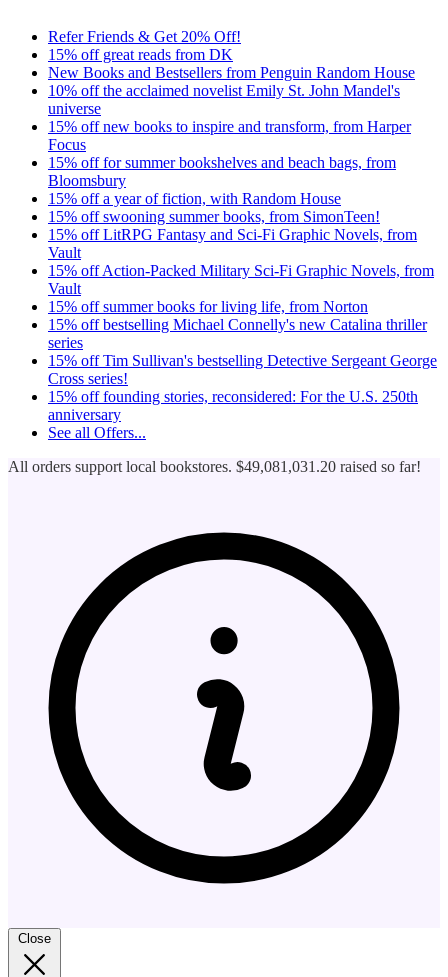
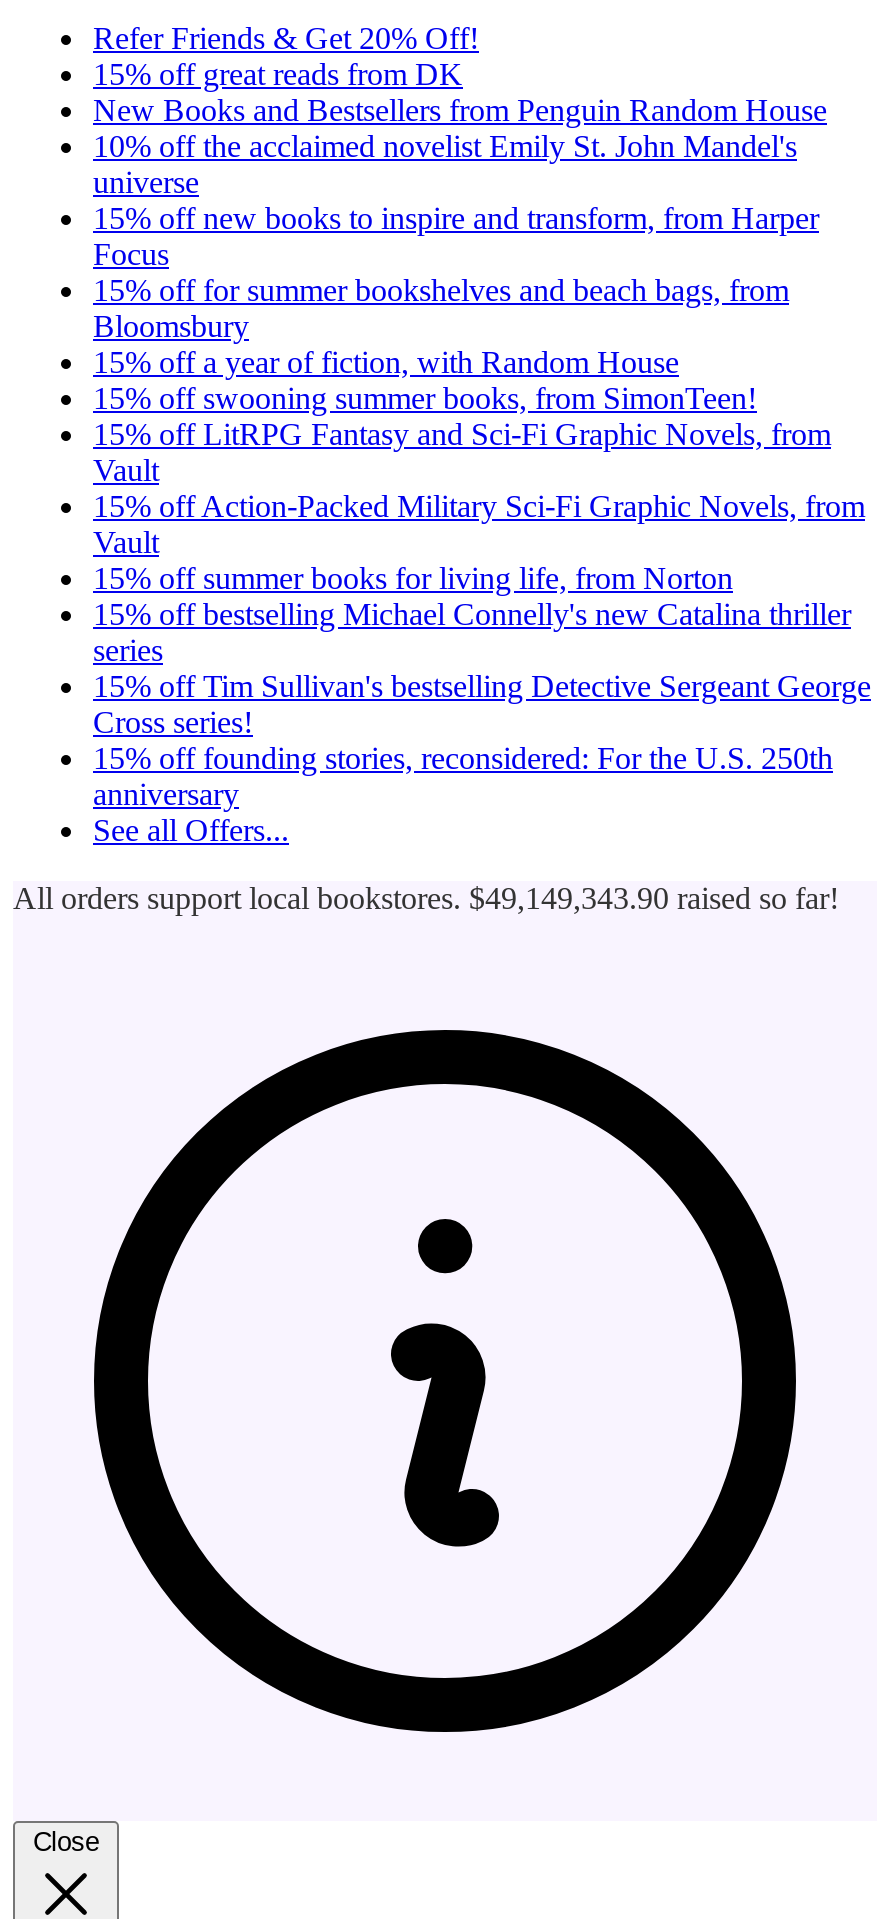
[8,458,421,475] All orders support local bookstores. $49,081,031.20 raised so far! -> [13,881,839,915] All orders support local bookstores. $49,149,343.90 raised so far!

